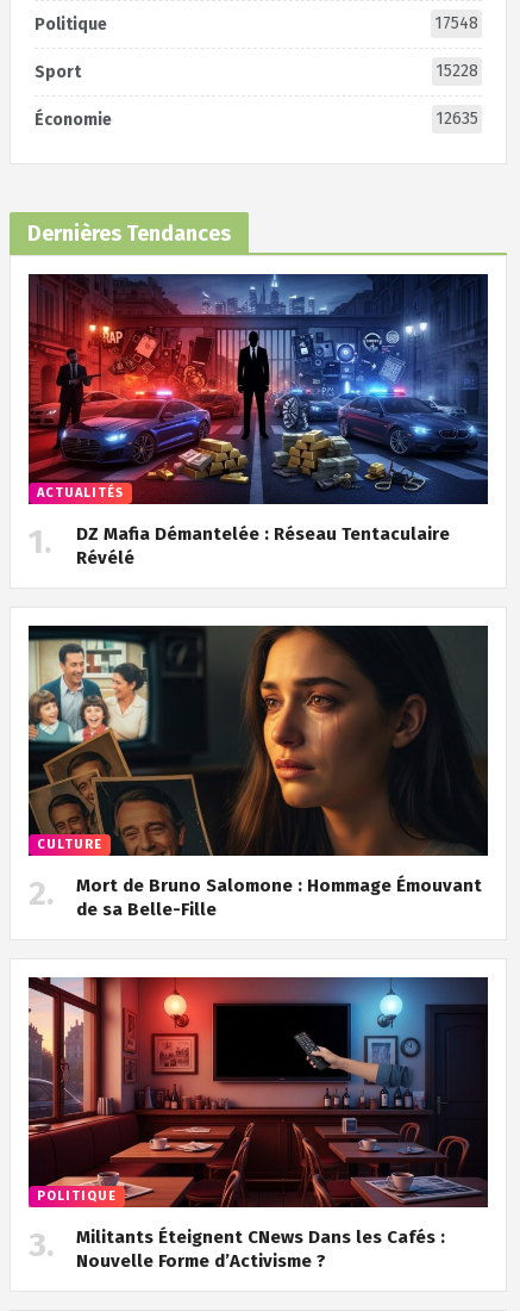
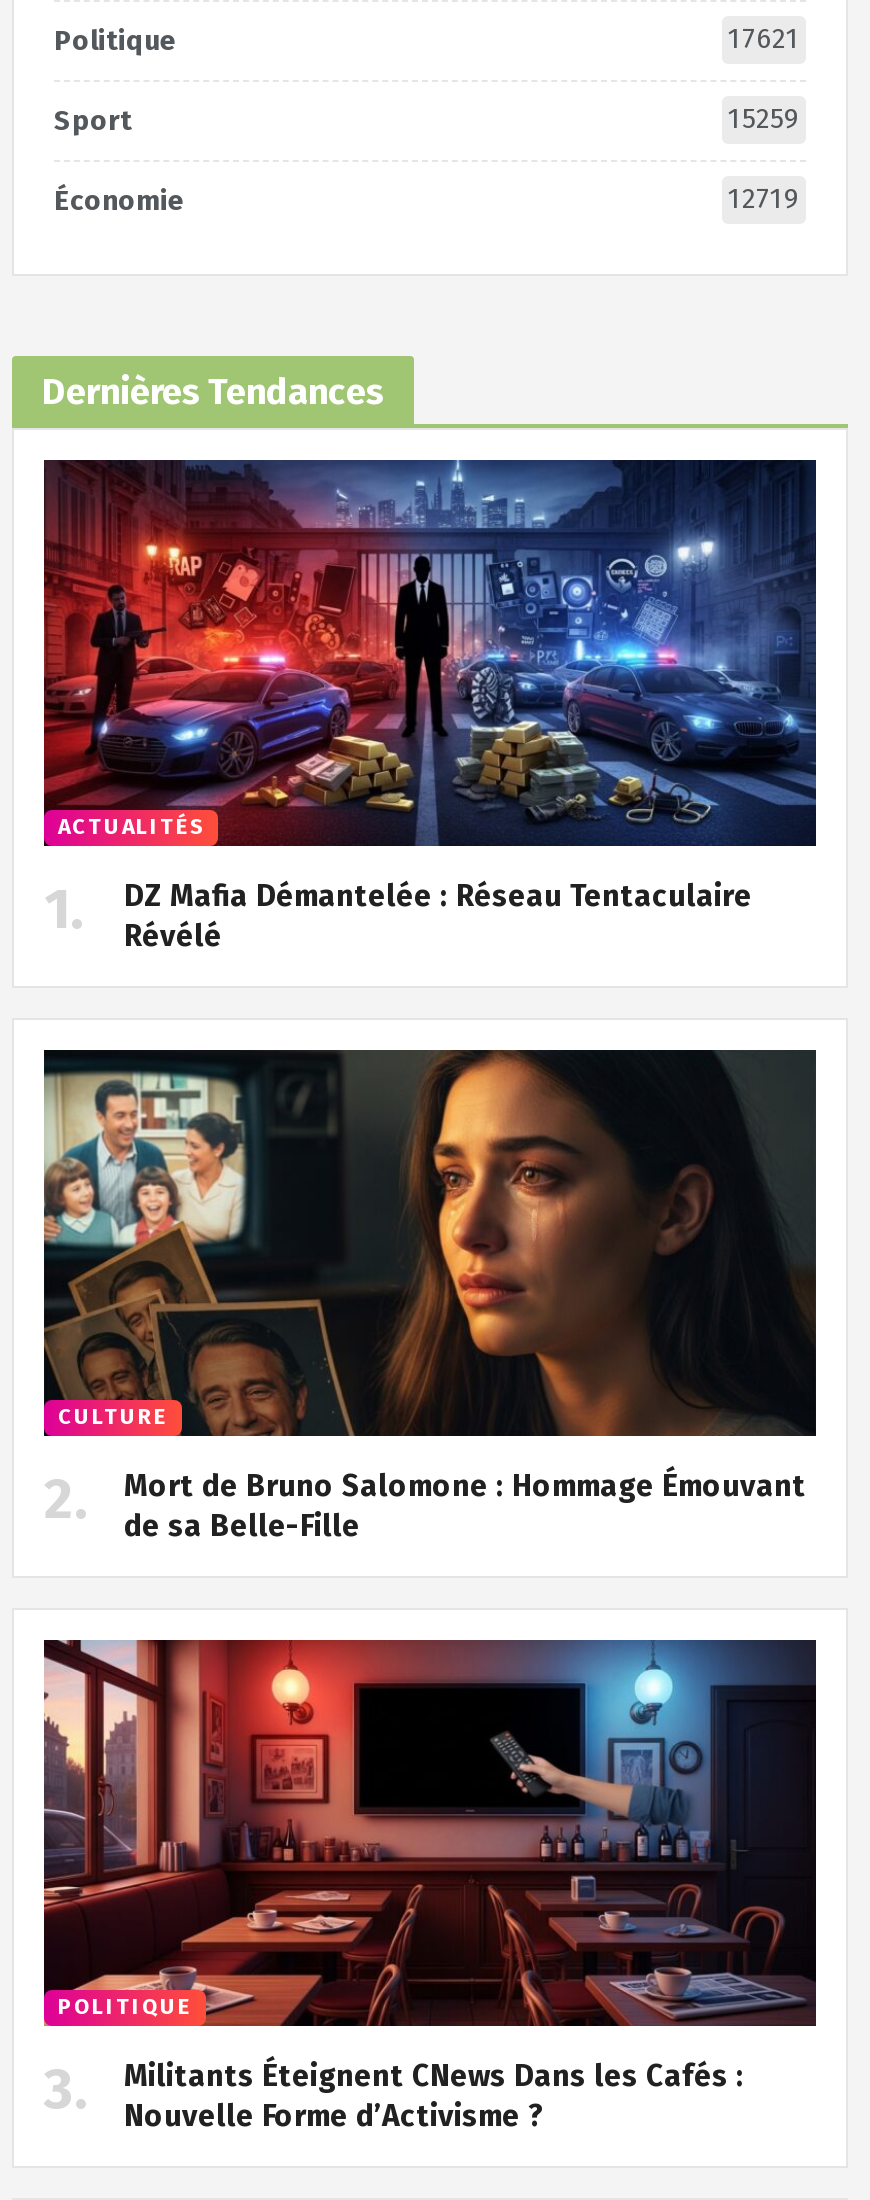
[434,13,478,33] 17548 -> [728,22,800,56] 17621
[436,61,478,81] 15228 -> [728,102,800,136] 15259
[436,108,478,128] 12635 -> [728,182,800,216] 12719

